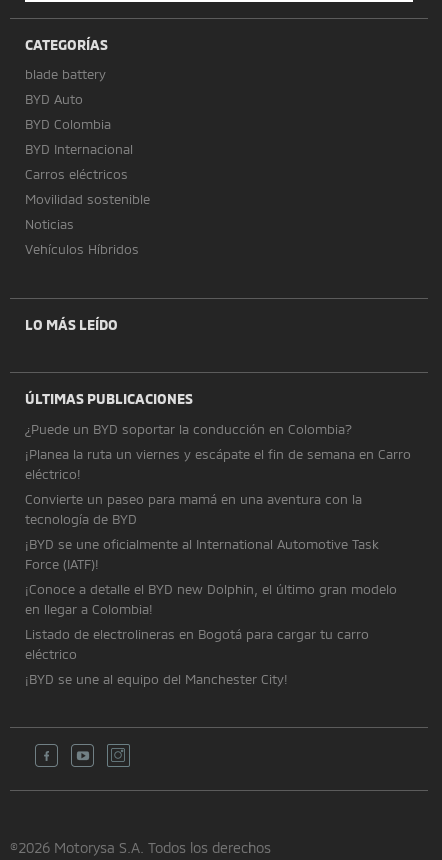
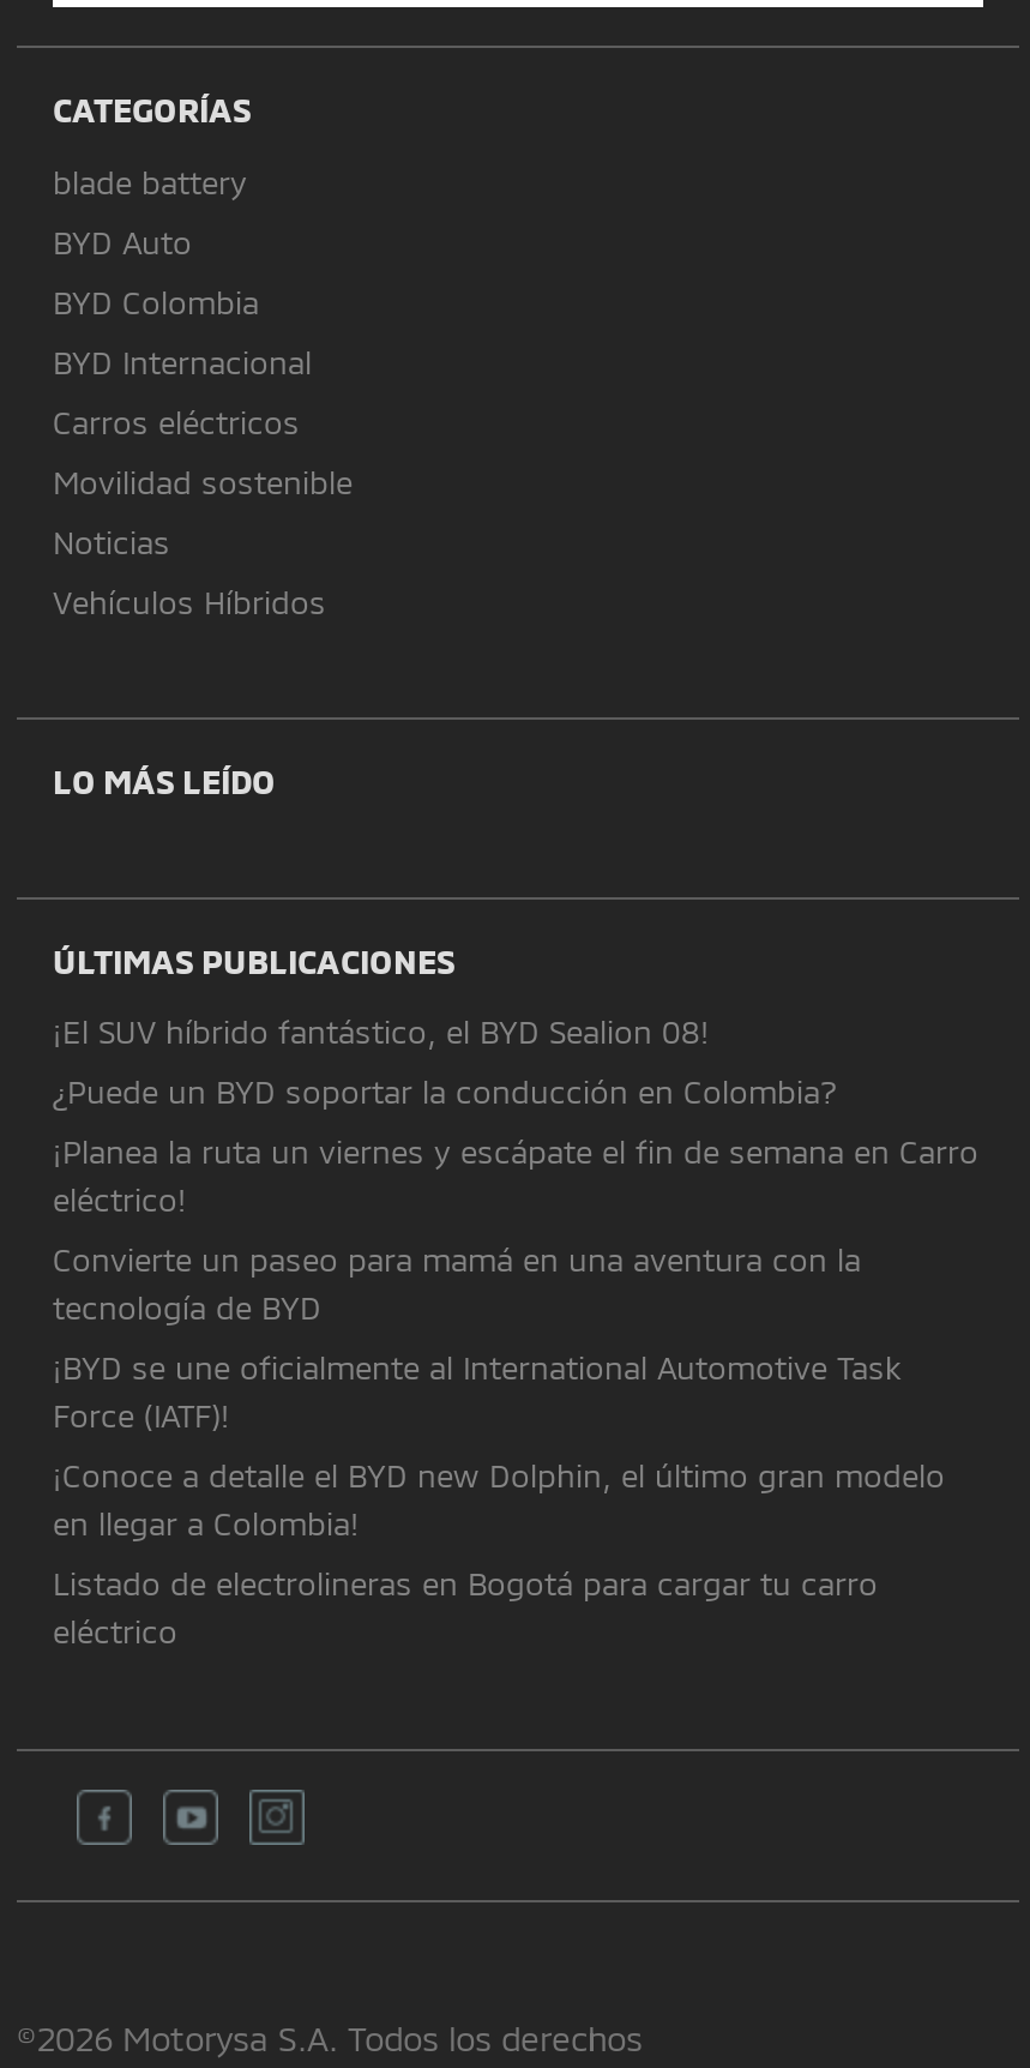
none -> [53,1014,710,1052] ¡El SUV híbrido fantástico, el BYD Sealion 08!
moved [25,420,411,661] -> [53,1074,978,1652]: ¿Puede un BYD soportar la conducción en Colombia? | ¡Planea la ruta un viernes y escápate el fin de semana en Carro | eléctrico! | ... | Listado de electrolineras en Bogotá para cargar tu carro | eléctrico
[25,670,288,686] ¡BYD se une al equipo del Manchester City! -> none

